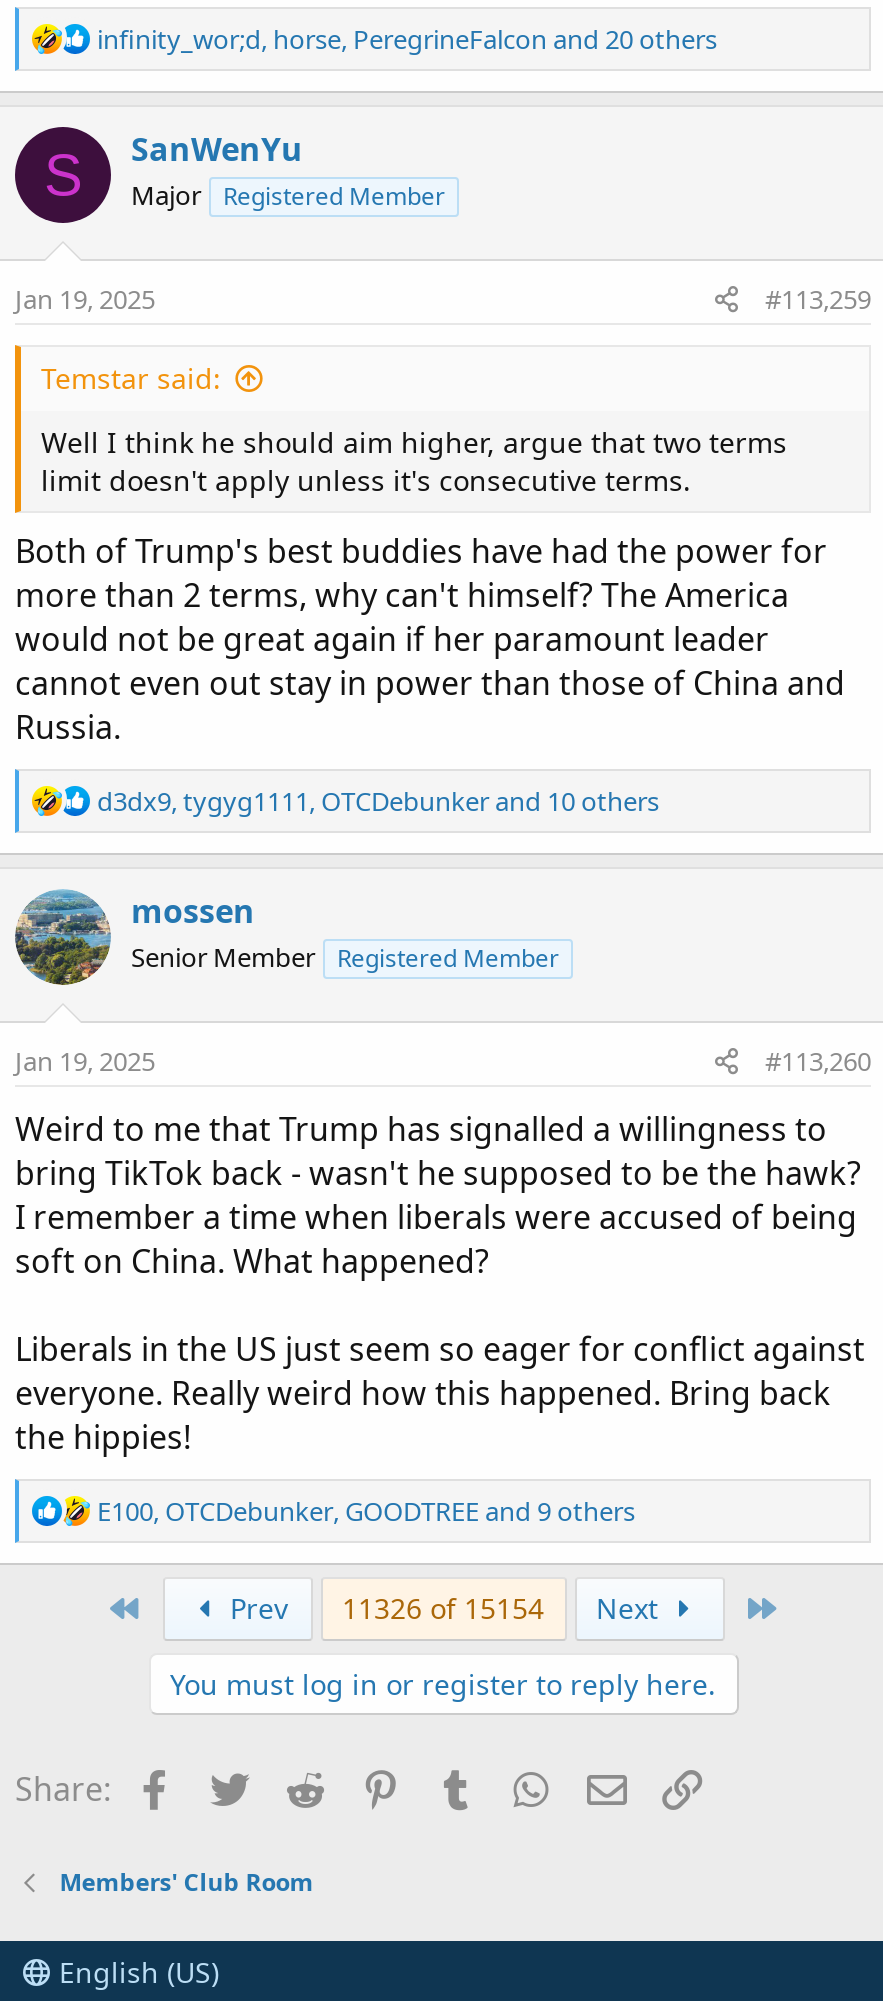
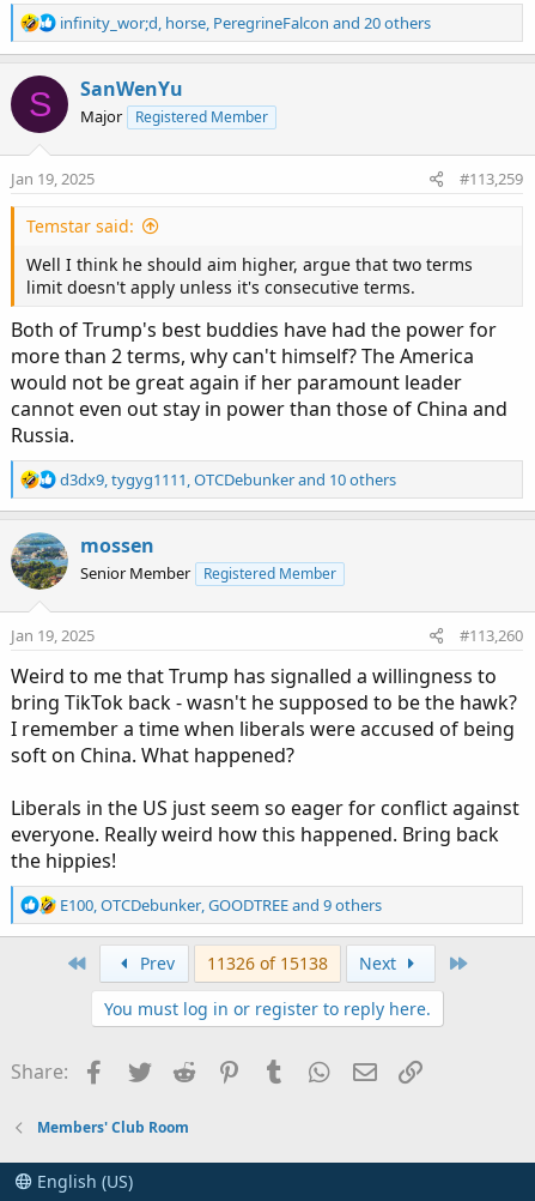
[342,1589,544,1627] 11326 of 15154 -> [206,952,327,974] 11326 of 15138

